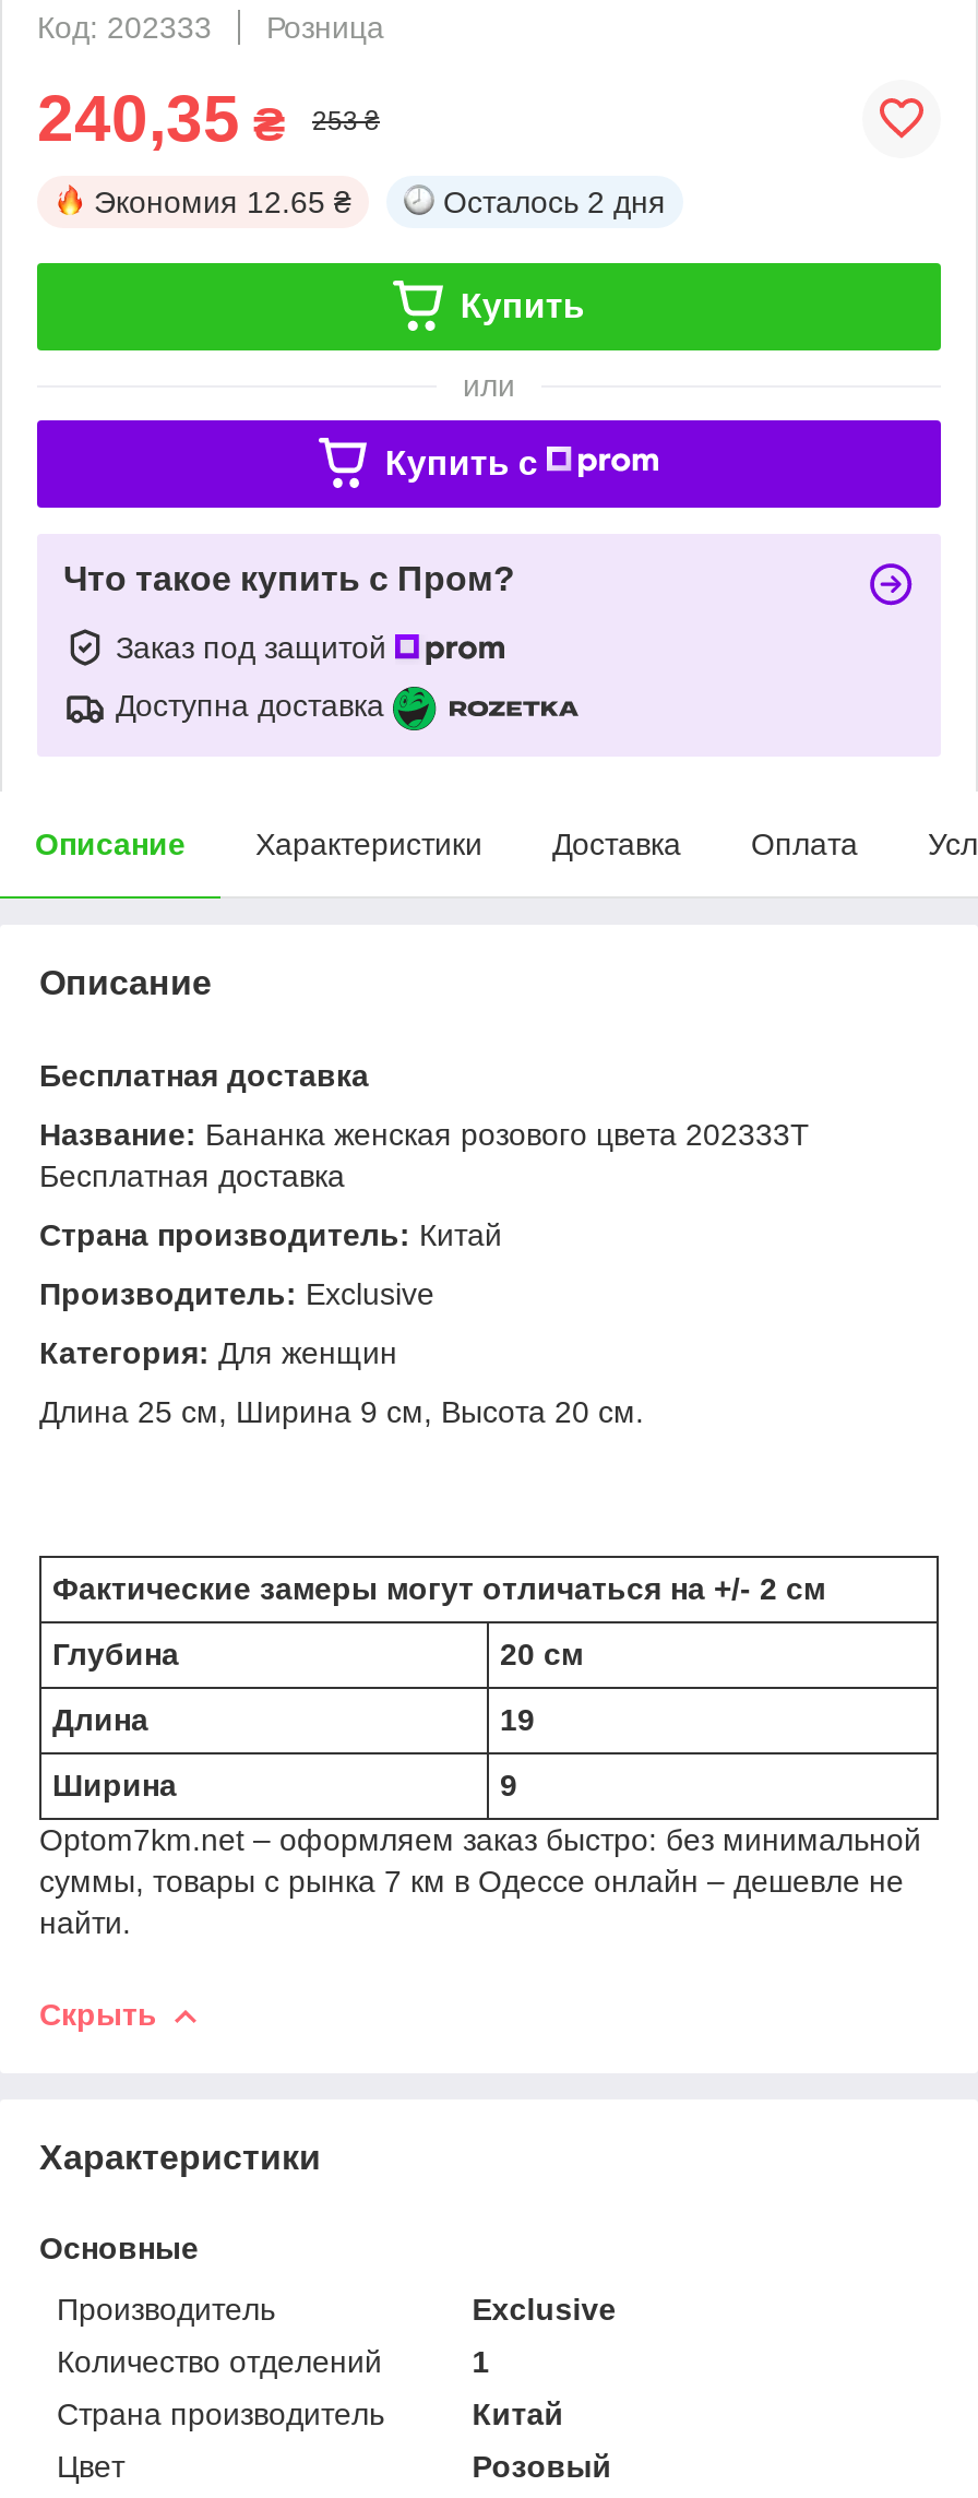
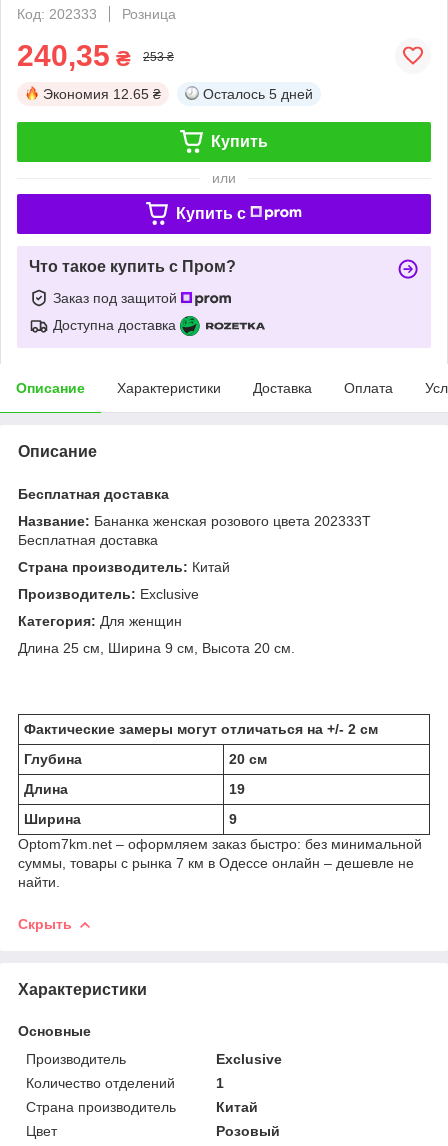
[443,184,666,219] Осталось 2 дня -> [203,86,313,102] Осталось 5 дней

